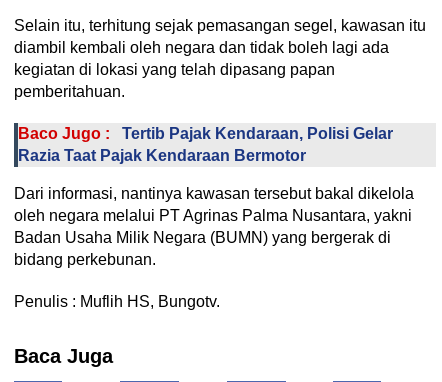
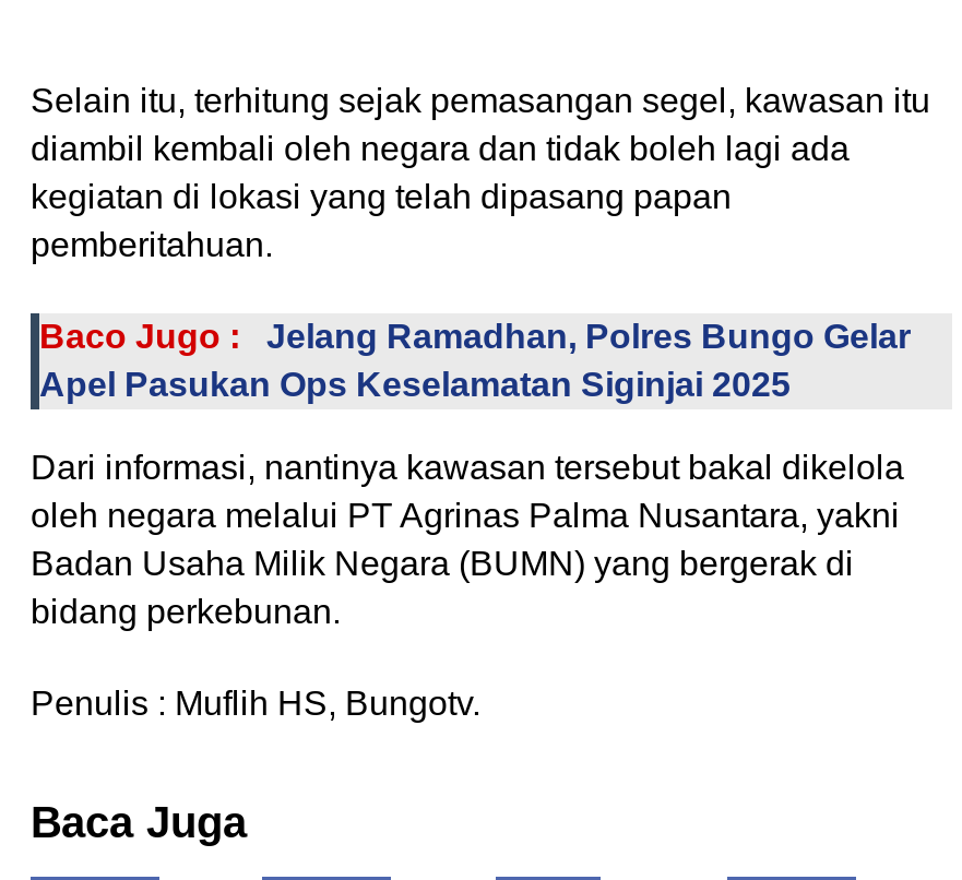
[18,125,393,164] Baco Jugo : Tertib Pajak Kendaraan, Polisi Gelar | Razia Taat Pajak Kendaraan Bermotor -> [39,318,911,403] Baco Jugo : Jelang Ramadhan, Polres Bungo Gelar | Apel Pasukan Ops Keselamatan Siginjai 2025

